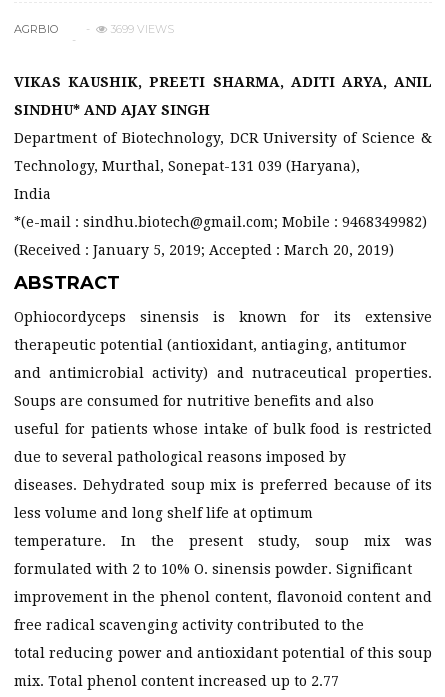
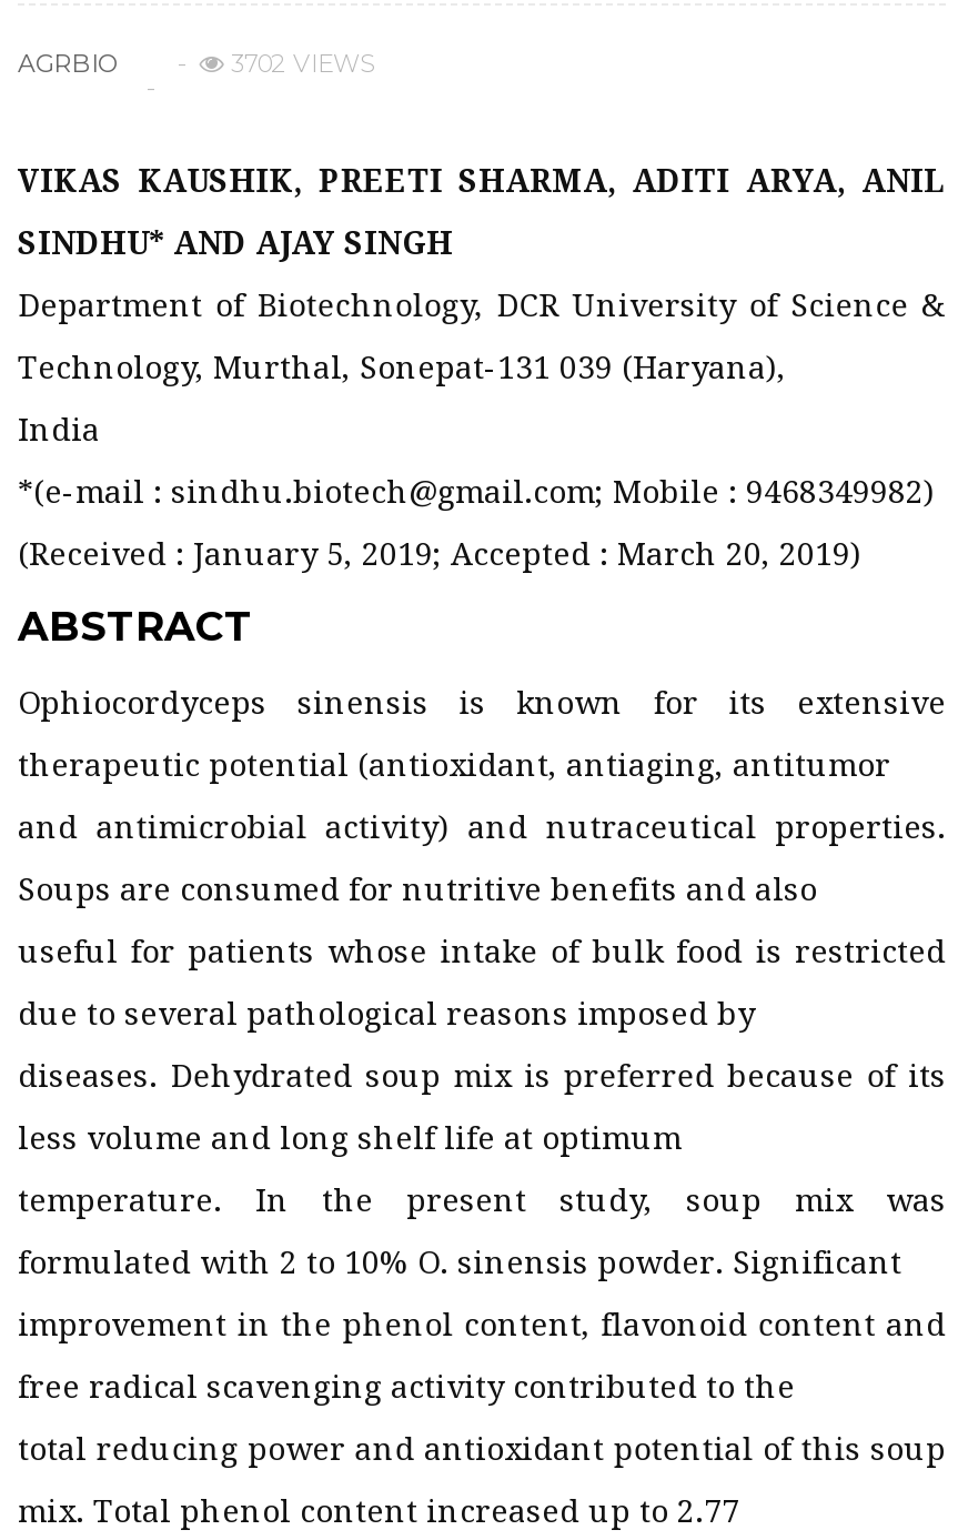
[110,22,174,36] 3699 VIEWS -> [231,48,375,79] 3702 VIEWS

